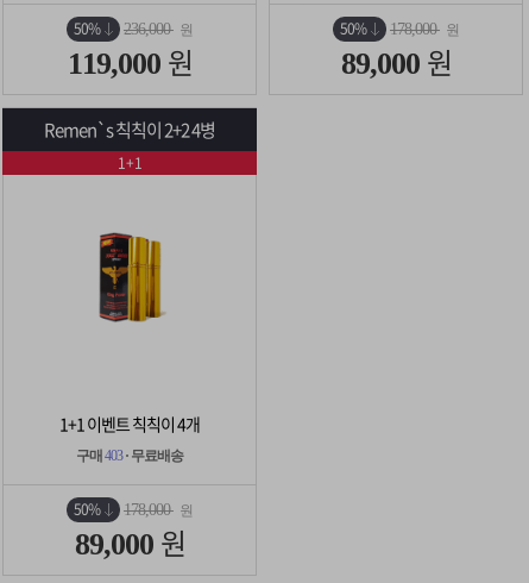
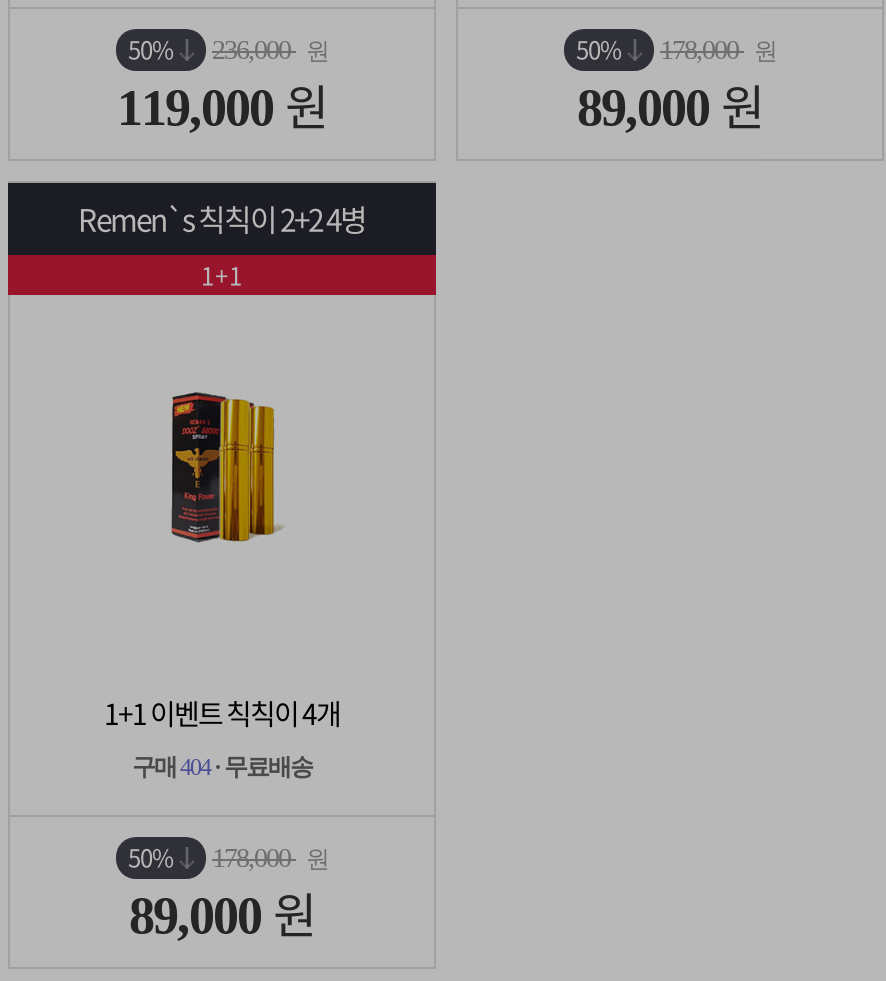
[76,447,183,464] 구매403· 무료배송 -> [132,753,312,781] 구매404· 무료배송

